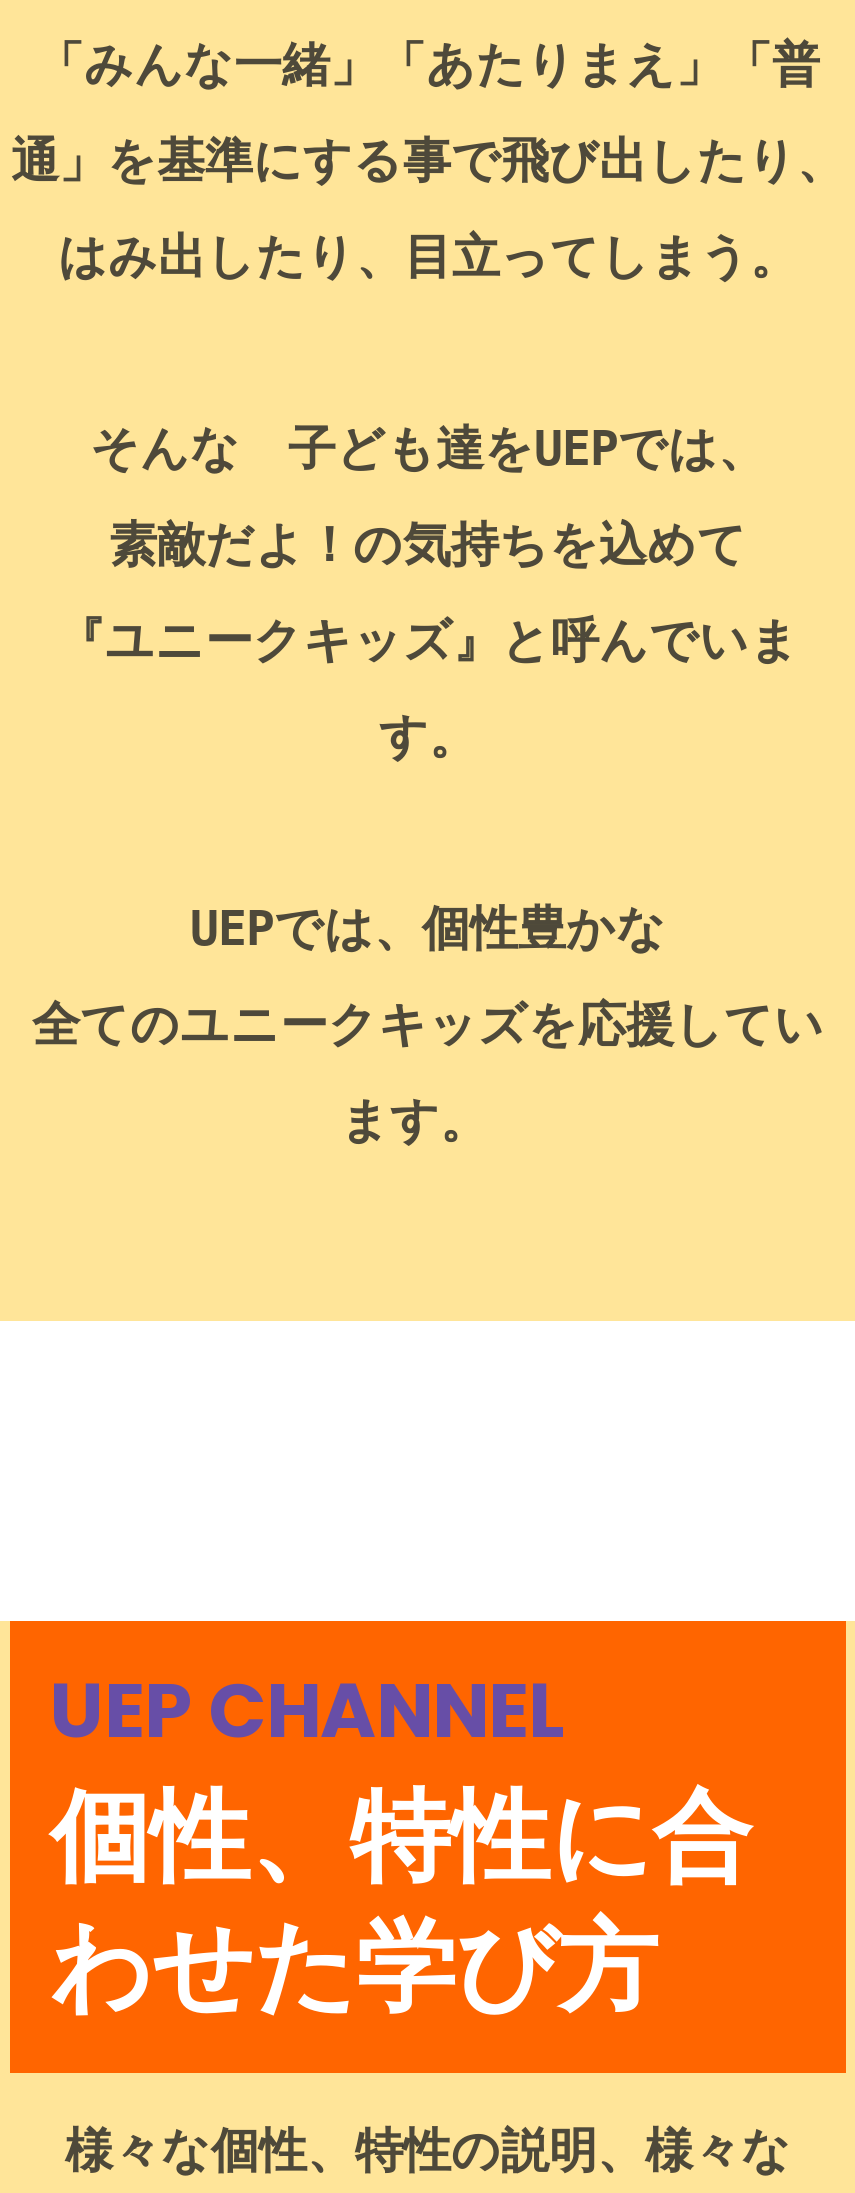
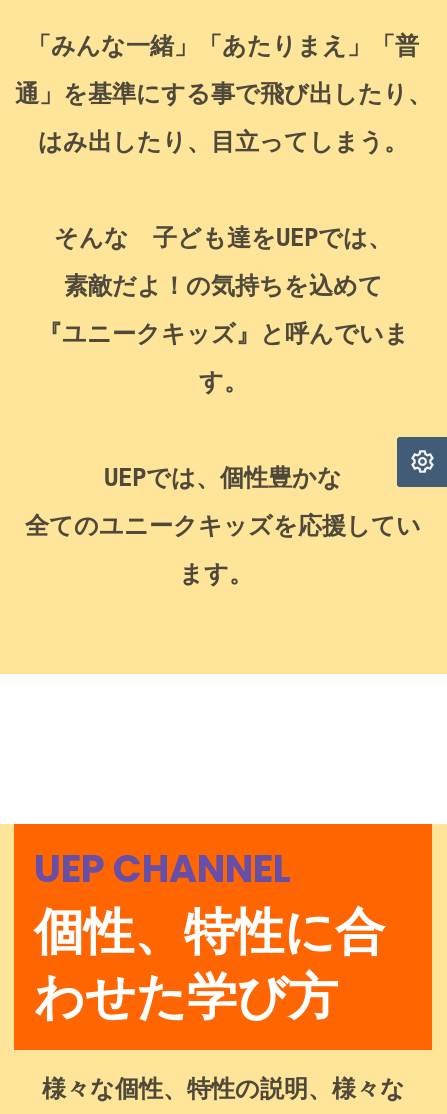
none -> [396,436,444,488] [image]

